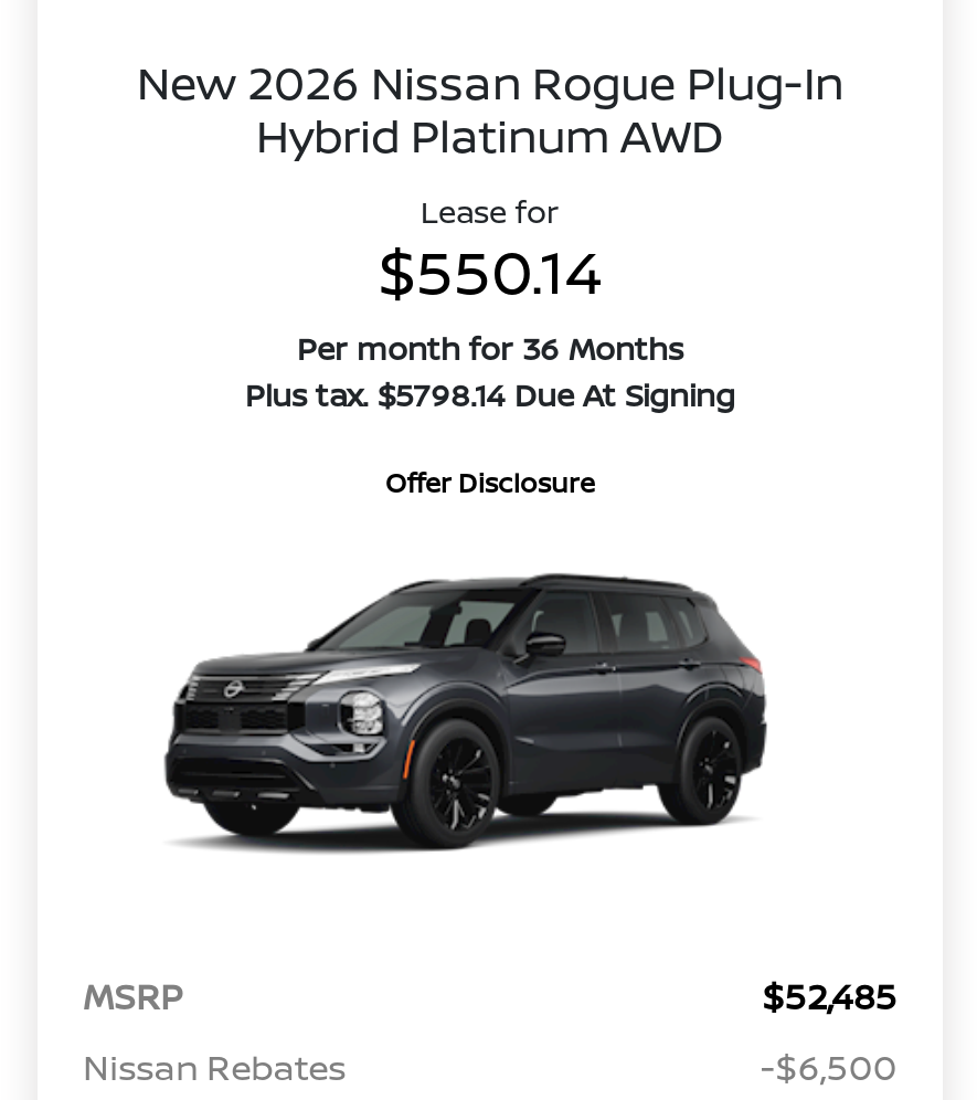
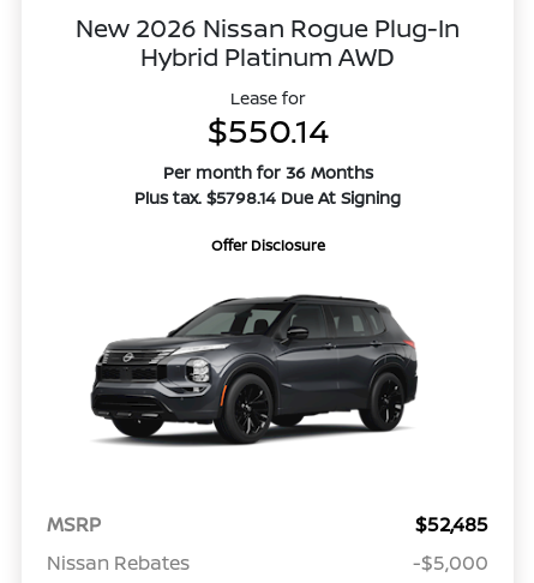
[760,1042,897,1090] -$6,500 -> [413,549,489,575] -$5,000

